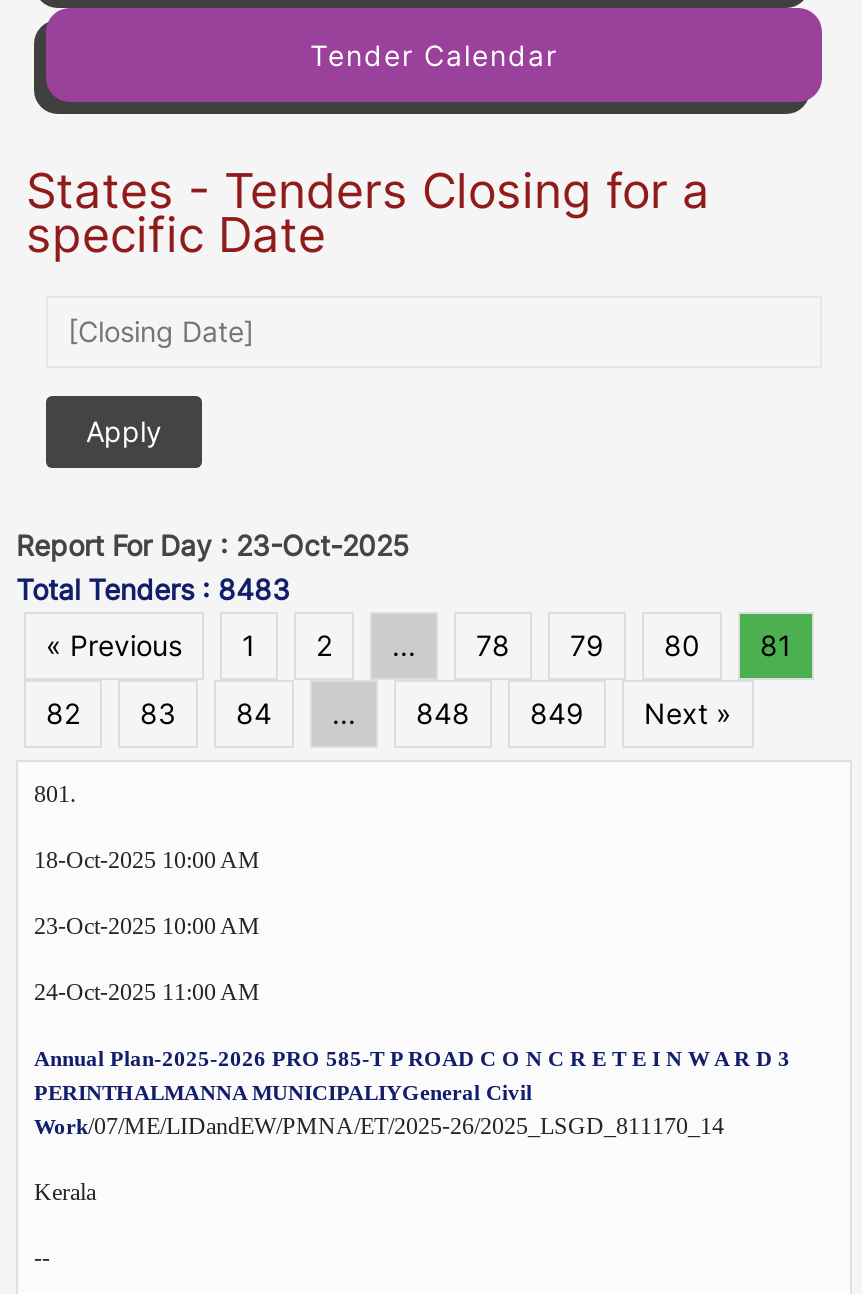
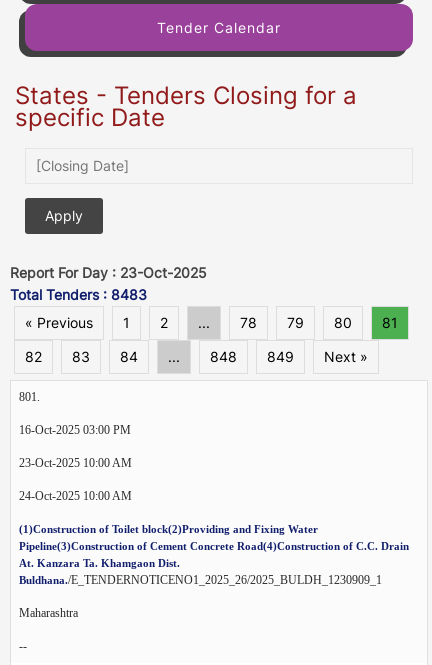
[34,846,260,874] 18-Oct-2025 10:00 AM -> [19,423,131,437] 16-Oct-2025 03:00 PM
[34,978,260,1006] 24-Oct-2025 11:00 AM -> [19,489,132,503] 24-Oct-2025 10:00 AM
[34,1046,790,1140] Annual Plan-2025-2026 PRO 585-T P ROAD C O N C R E T E I N W A R D 3 | PERINTHALMANNA MUNICIPALIYGeneral Civil | Work/07/ME/LIDandEW/PMNA/ET/2025-26/2025_LSGD_811170_14 -> [19,523,409,587] (1)Construction of Toilet block(2)Providing and Fixing Water | Pipeline(3)Construction of Cement Concrete Road(4)Construction of C.C. Drain | At. Kanzara Ta. Khamgaon Dist. | Buldhana./E_TENDERNOTICENO1_2025_26/2025_BULDH_1230909_1
[34,1178,96,1206] Kerala -> [19,606,78,620] Maharashtra

